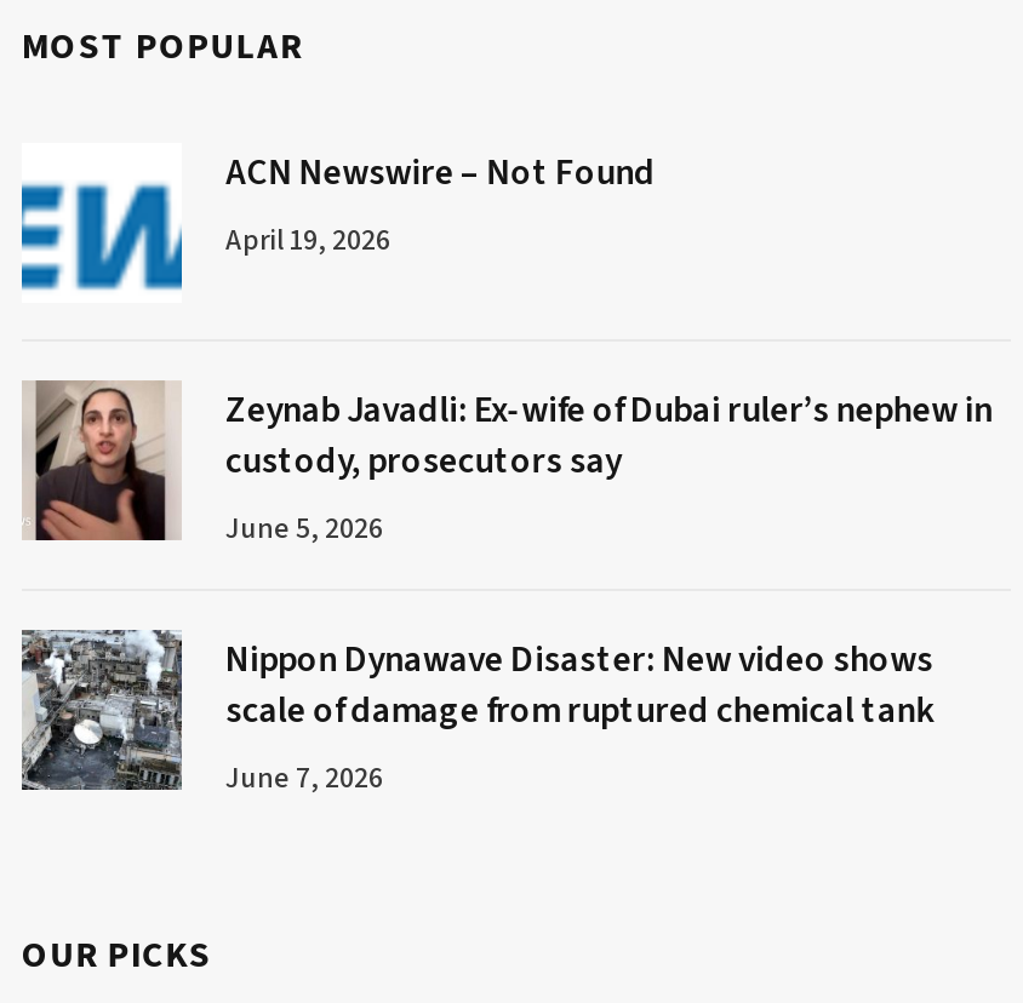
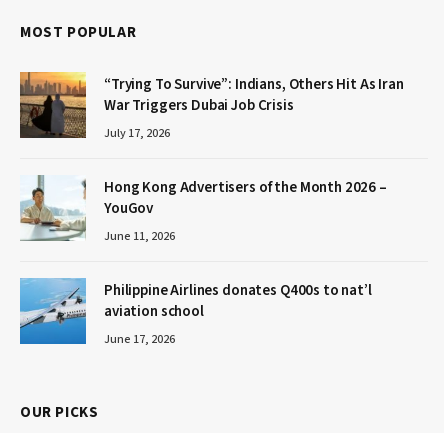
[19,143,655,291] [image] | ACN Newswire – Not Found | April 19, 2026 -> [19,71,404,142] [image] | “Trying To Survive”: Indians, Others Hit As Iran | War Triggers Dubai Job Crisis | July 17, 2026
[22,378,993,549] [image] | Zeynab Javadli: Ex-wife of Dubai ruler’s nephew in | custody, prosecutors say | June 5, 2026 -> [20,175,387,245] [image] | Hong Kong Advertisers of the Month 2026 – | YouGov | June 11, 2026
[19,627,935,799] [image] | Nippon Dynawave Disaster: New video shows | scale of damage from ruptured chemical tank | June 7, 2026 -> [19,278,372,348] [image] | Philippine Airlines donates Q400s to nat’l | aviation school | June 17, 2026

